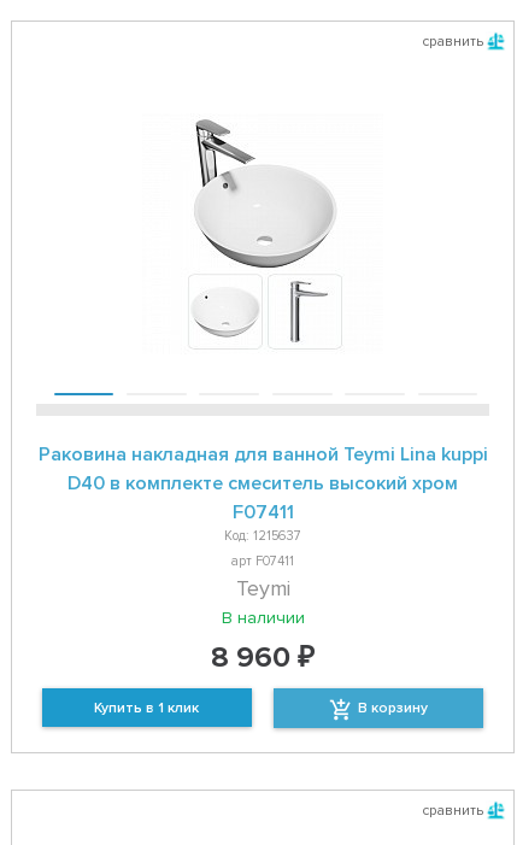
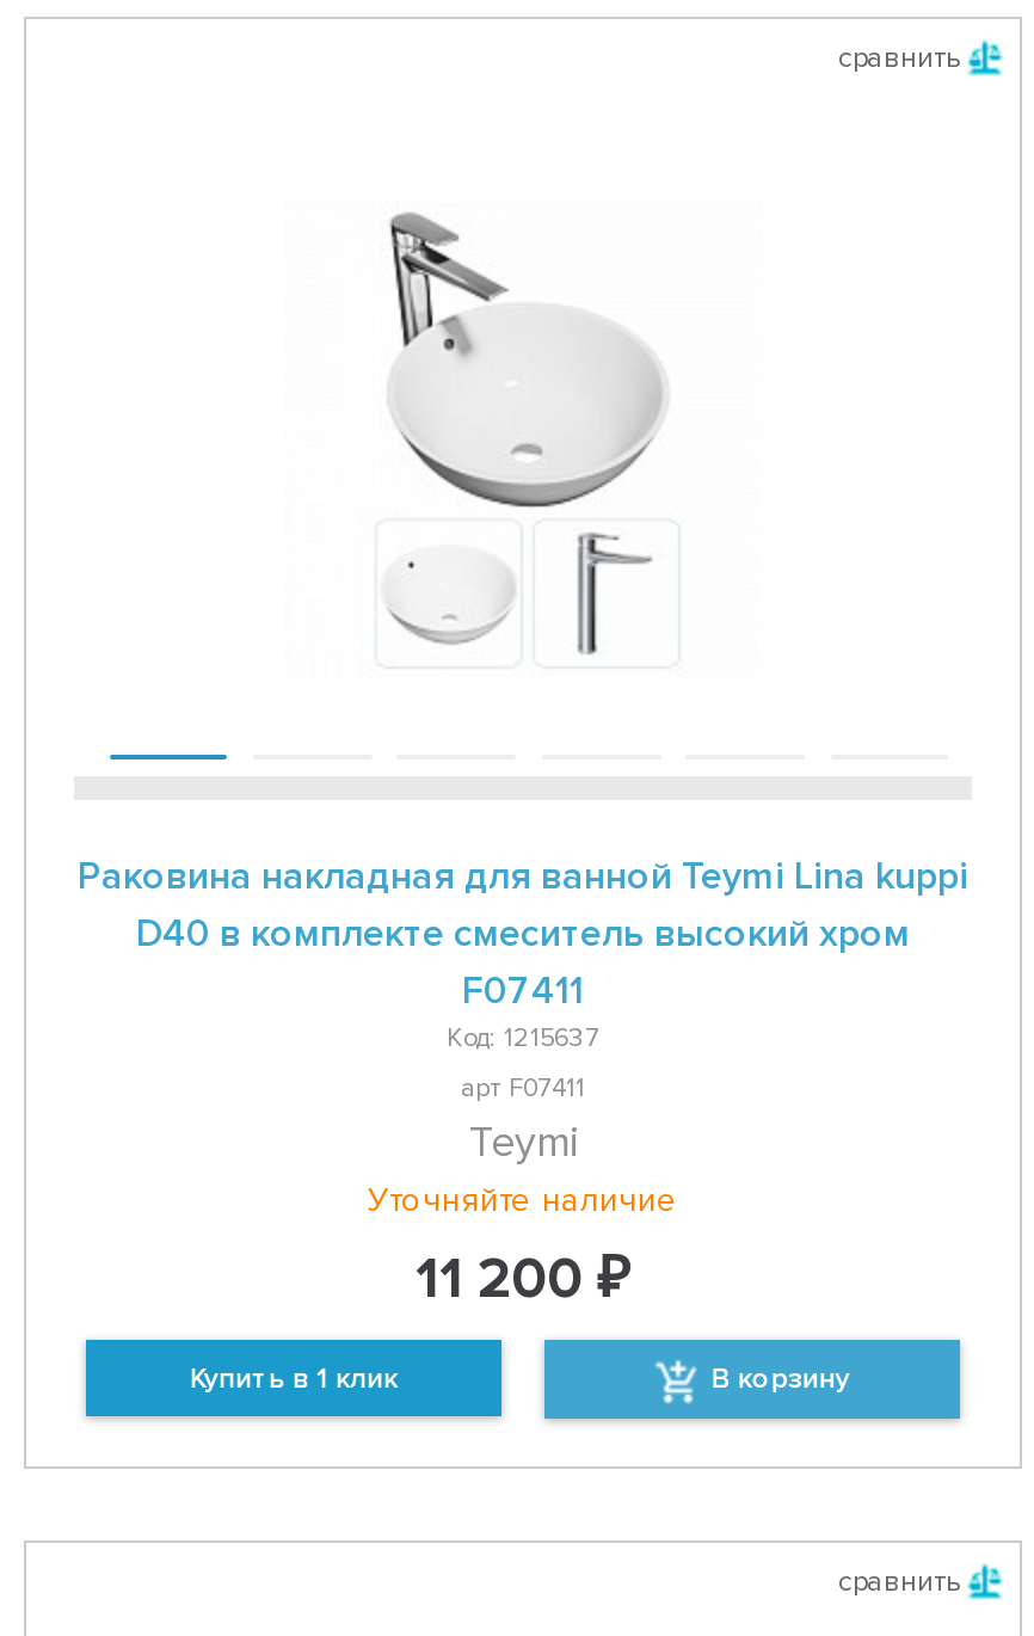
[211,607,315,675] В наличии | 8 960 ₽ -> [368,1180,678,1314] Уточняйте наличие | 11 200 ₽

